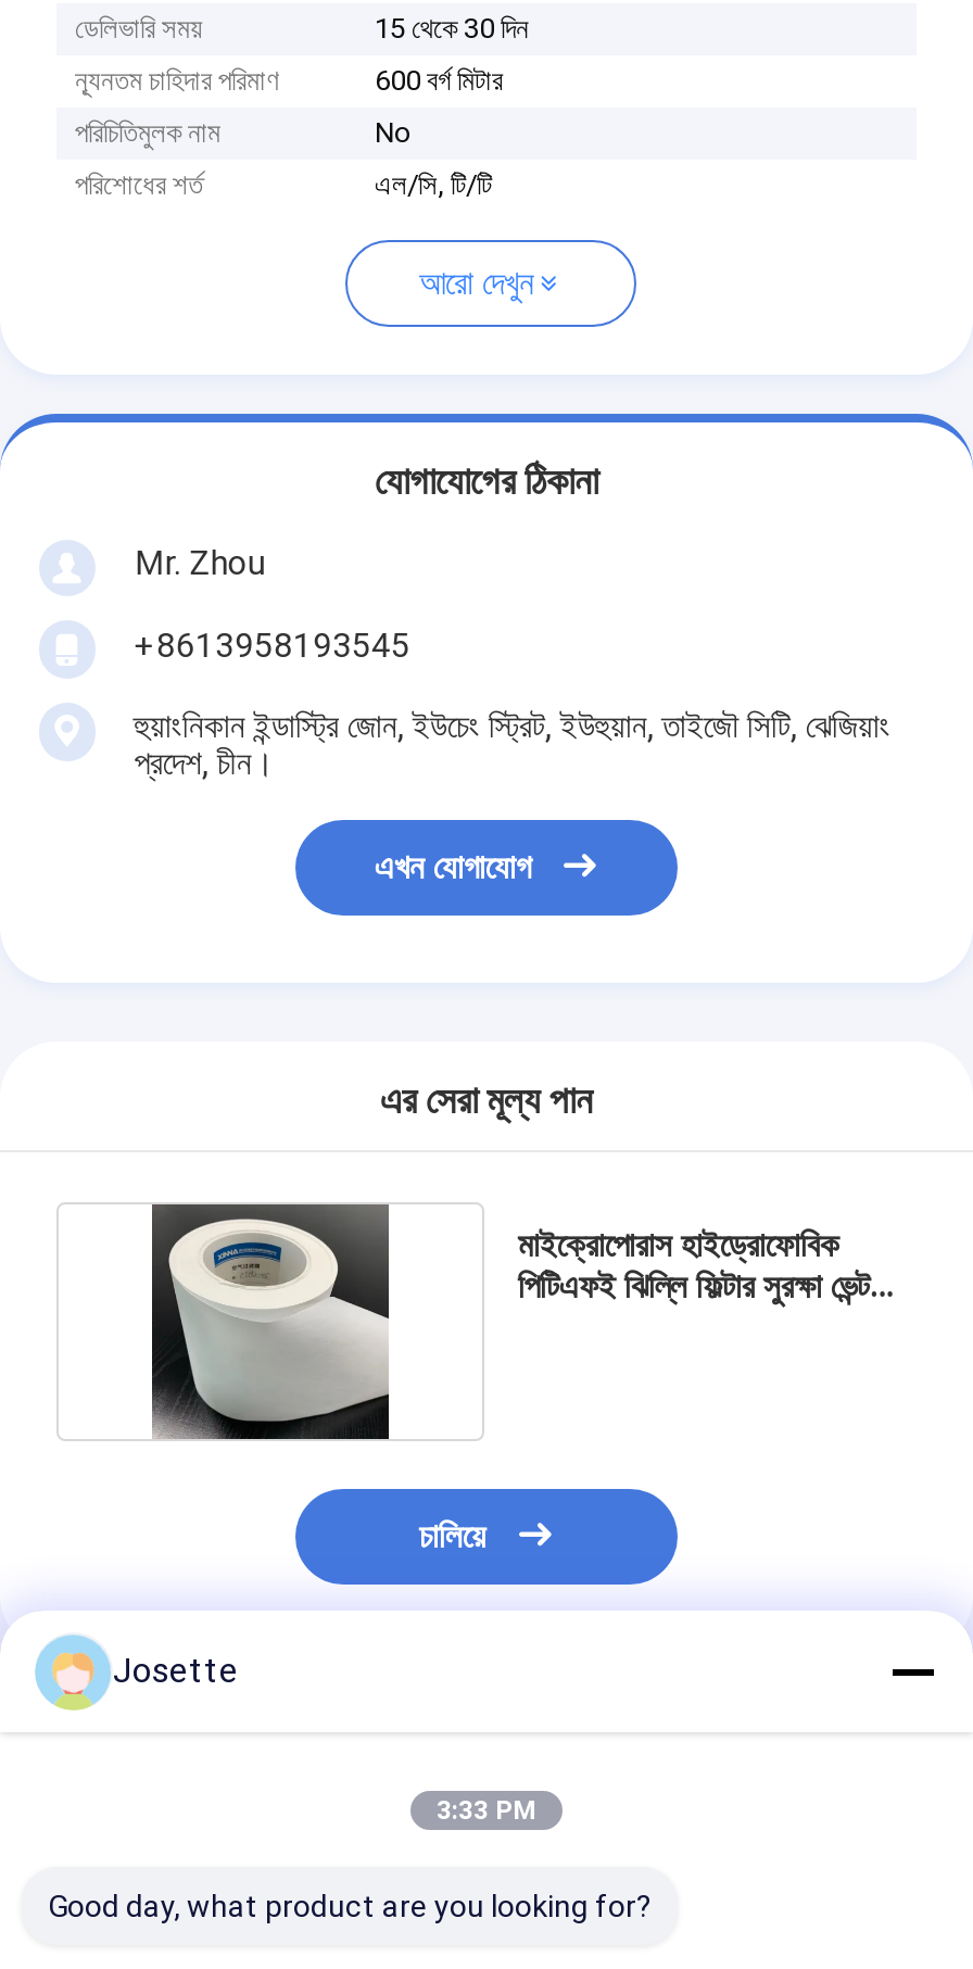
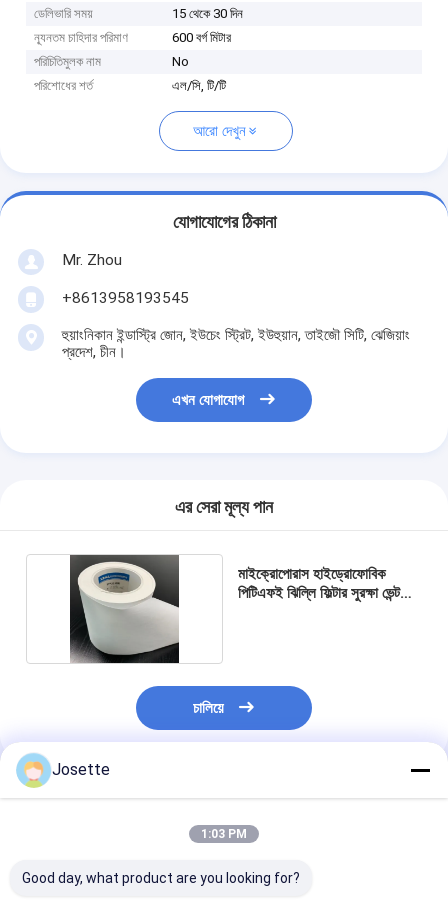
[437,1795,536,1826] 3:33 PM -> [201,827,247,841] 1:03 PM

